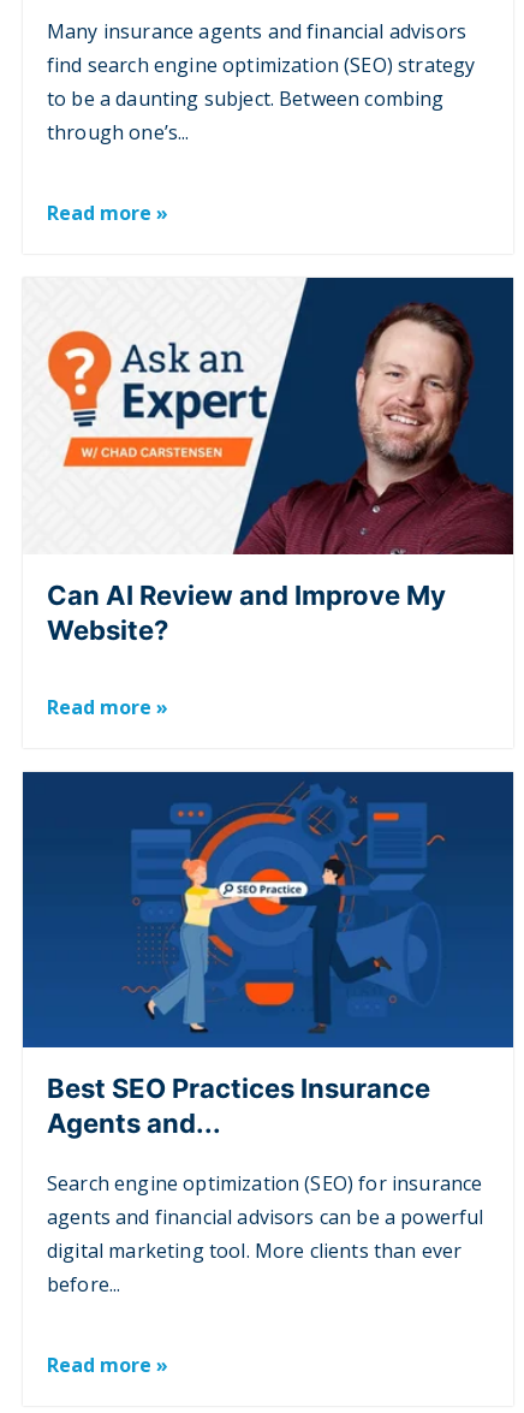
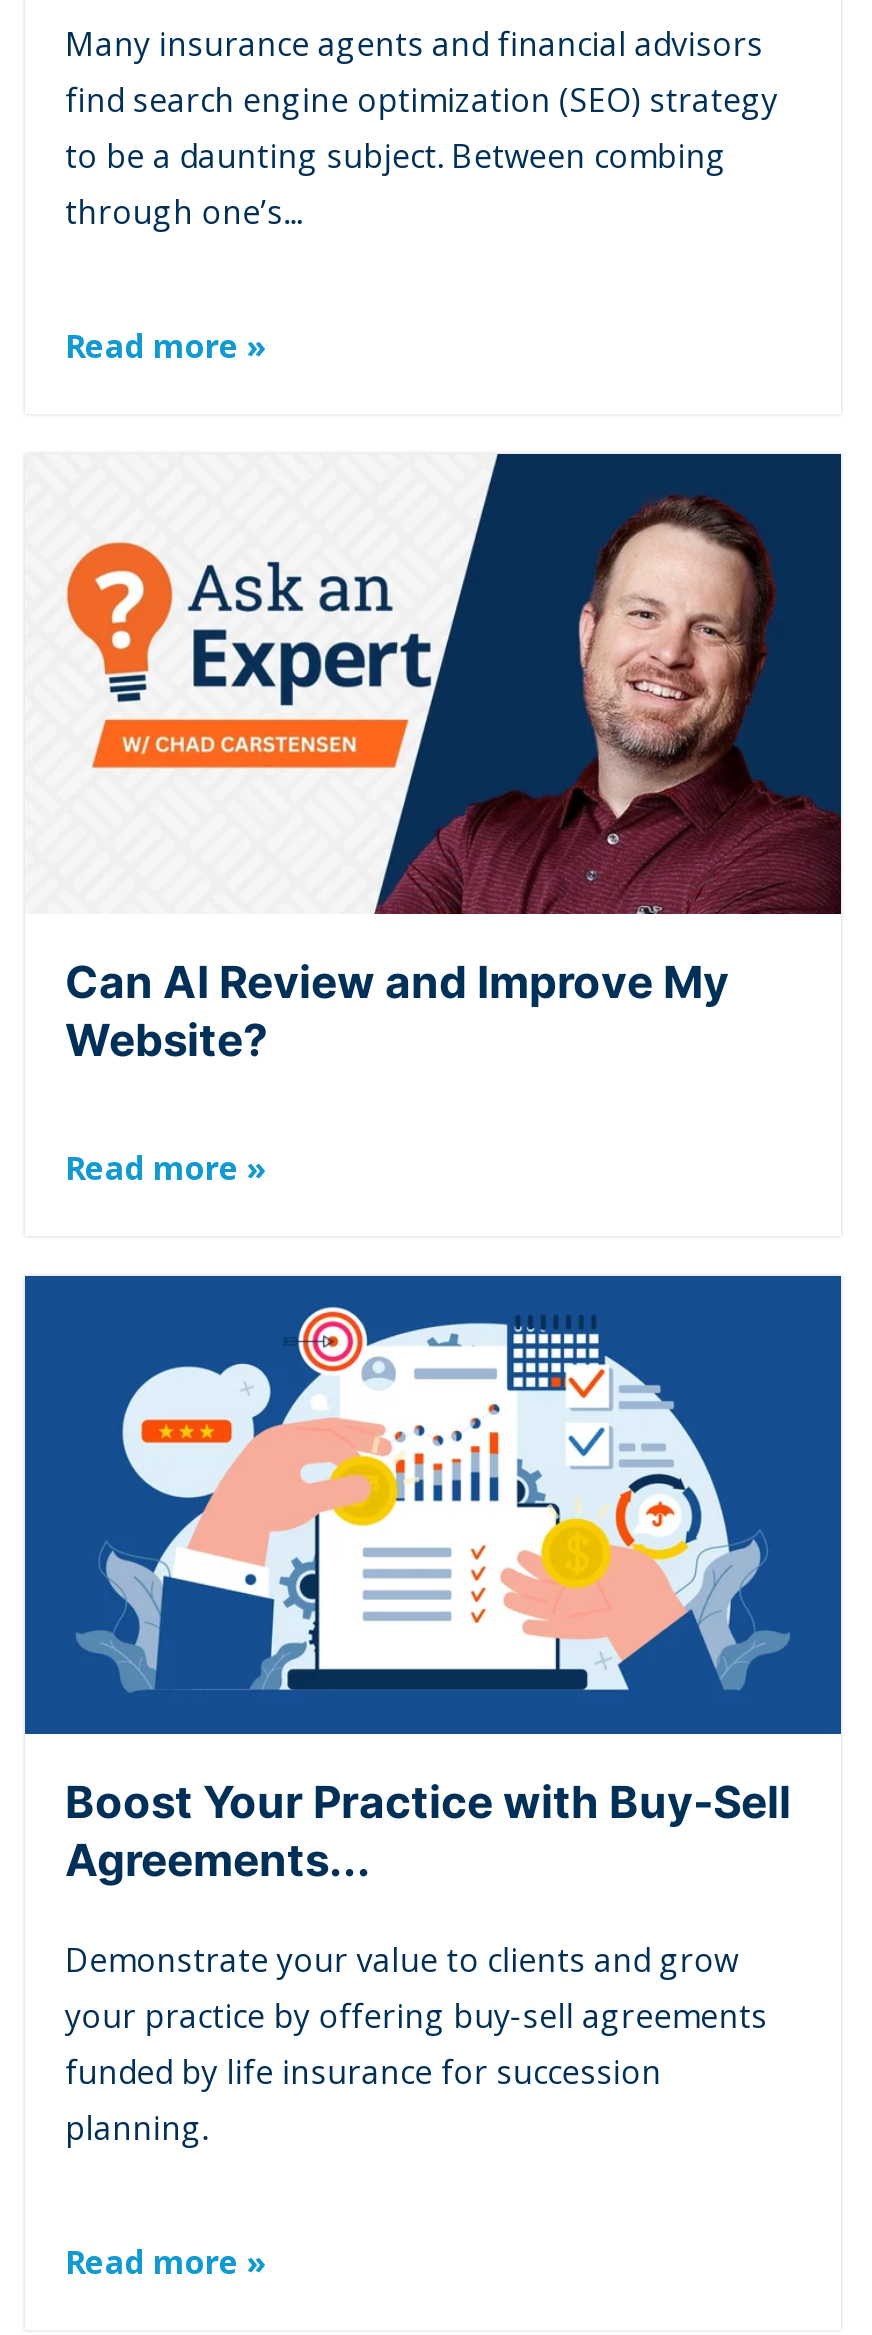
[24,772,512,1139] [image] | Best SEO Practices Insurance | Agents and... -> [27,1276,839,1887] [image] | Boost Your Practice with Buy-Sell | Agreements...
[47,1170,484,1298] Search engine optimization (SEO) for insurance | agents and financial advisors can be a powerful | digital marketing tool. More clients than ever | before... -> [65,1939,767,2151] Demonstrate your value to clients and grow | your practice by offering buy-sell agreements | funded by life insurance for succession | planning.

